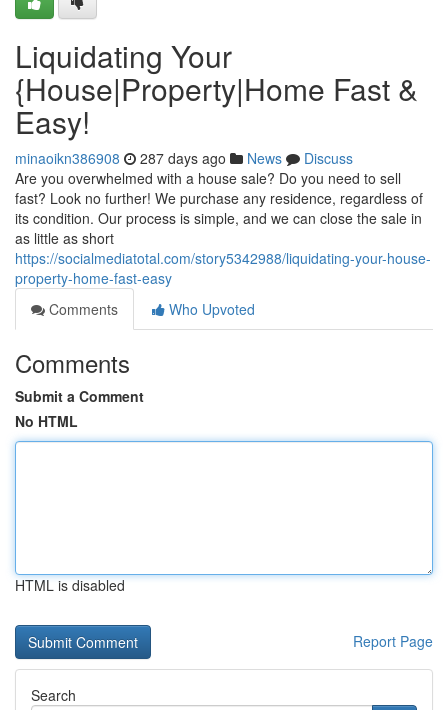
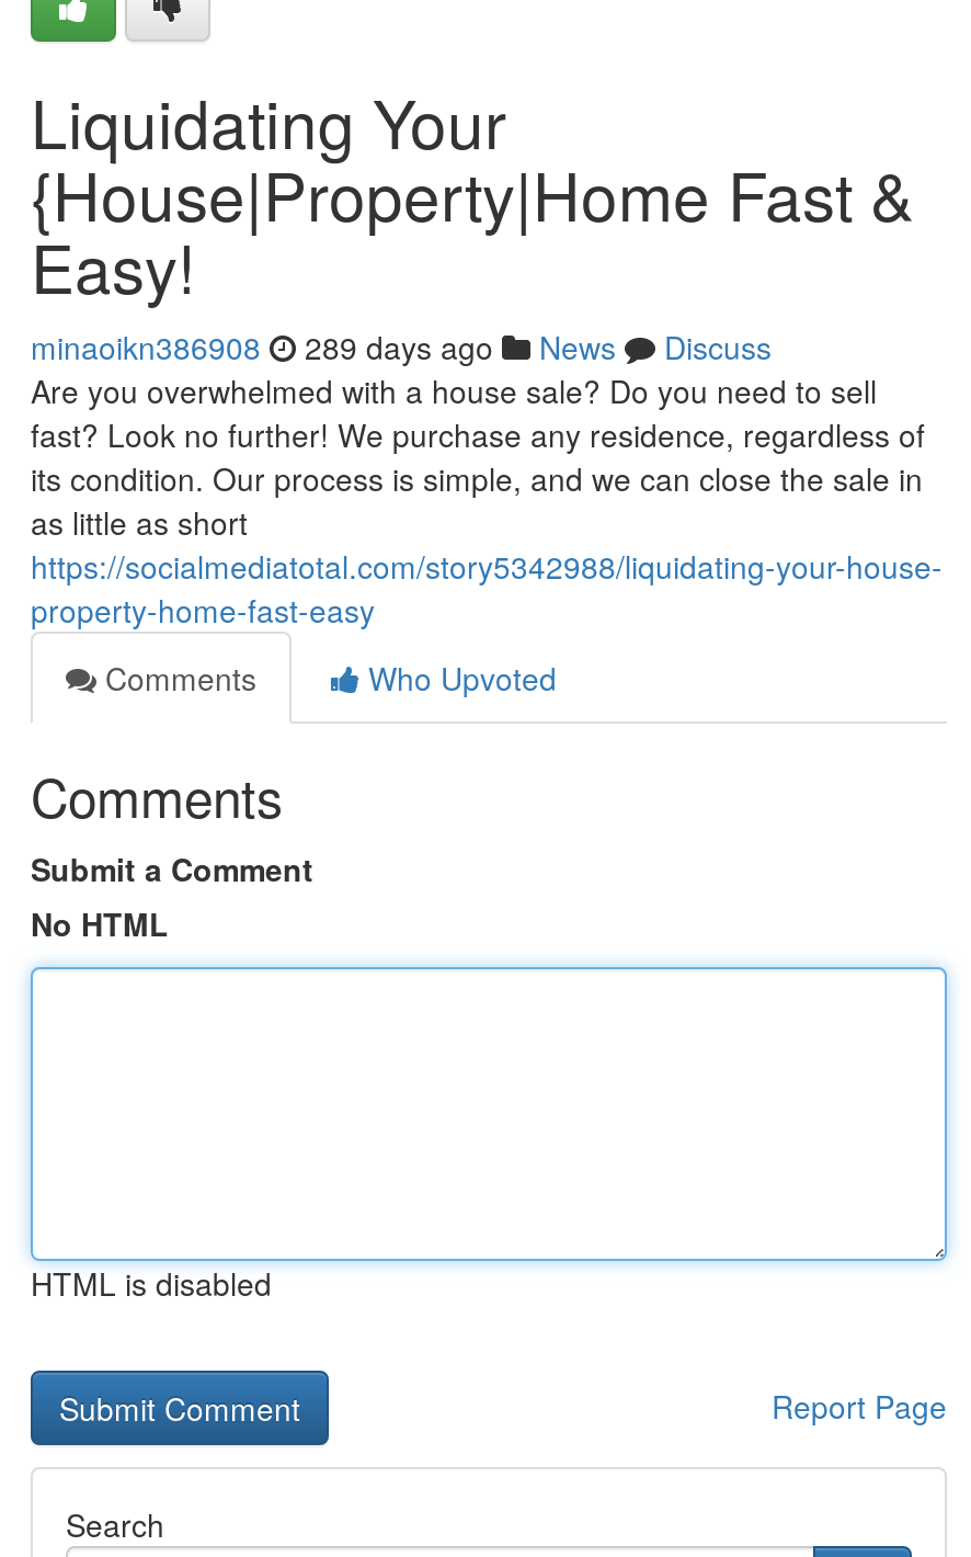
[15,148,353,168] minaoikn386908 287 days ago News Discuss -> [31,325,772,368] minaoikn386908 289 days ago News Discuss

